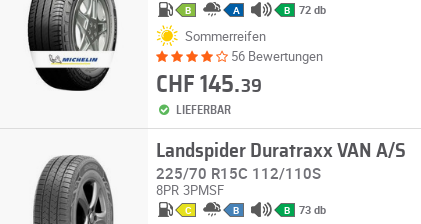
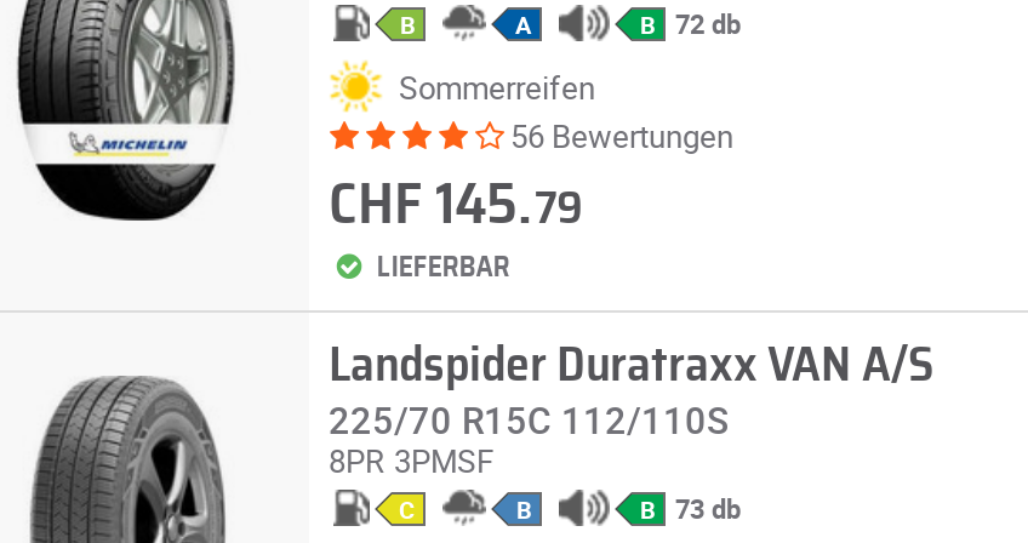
[156,73,262,97] CHF 145.39 -> [329,177,583,235] CHF 145.79

